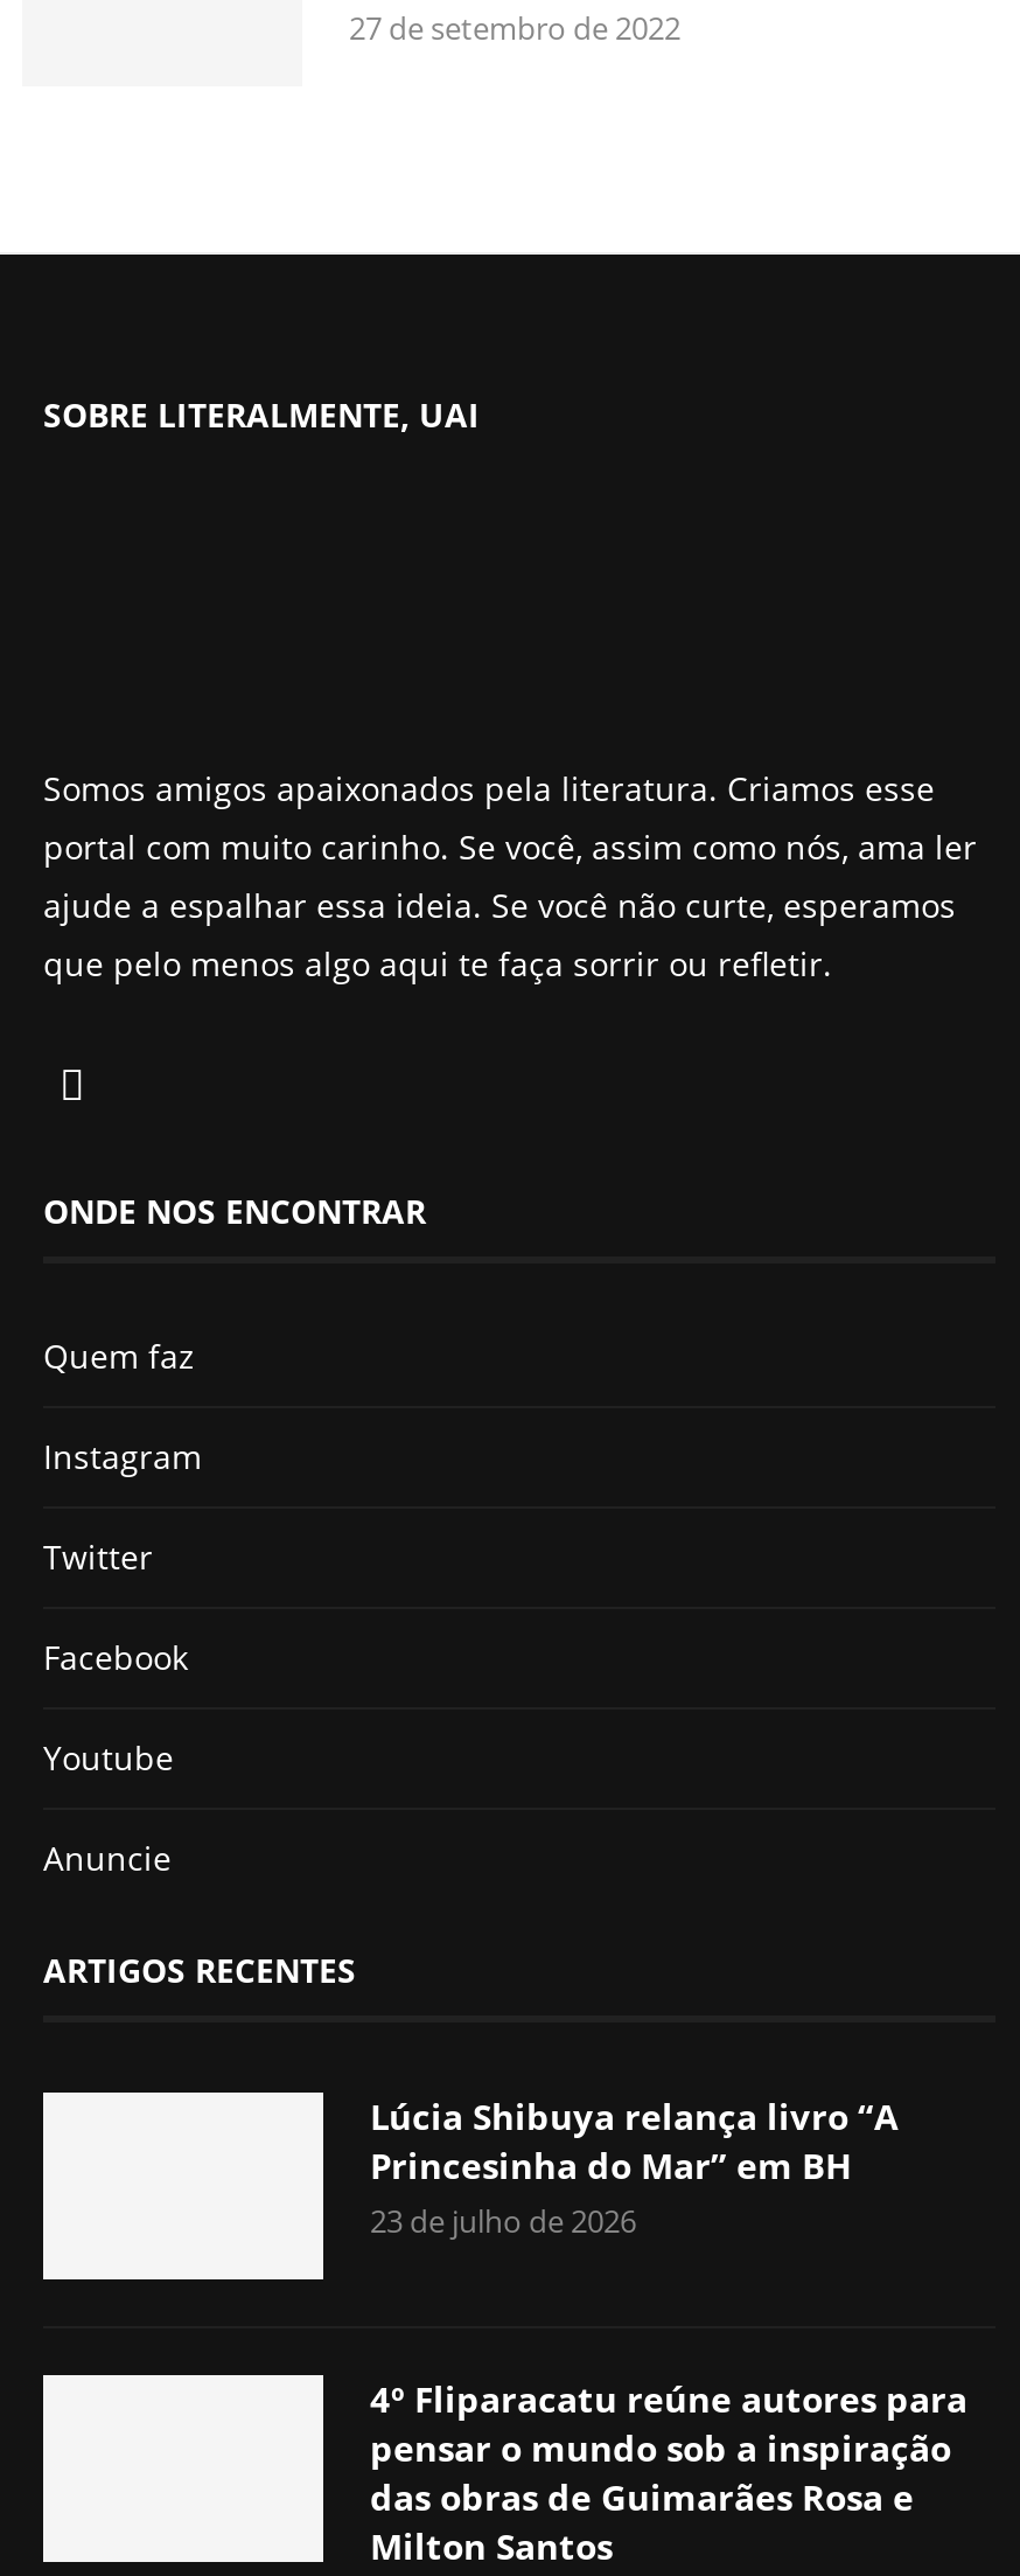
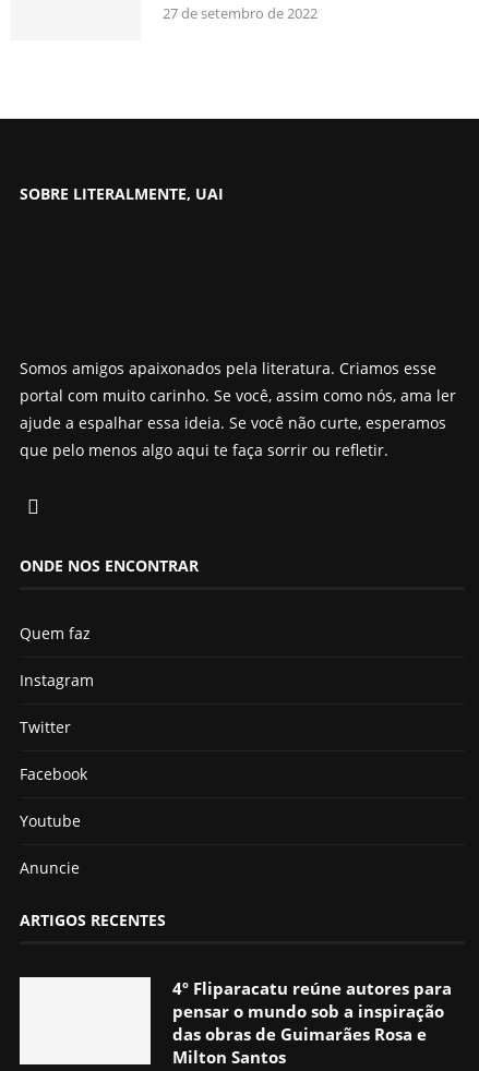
[370,2093,897,2242] Lúcia Shibuya relança livro “A | Princesinha do Mar” em BH | 23 de julho de 2026 -> none

